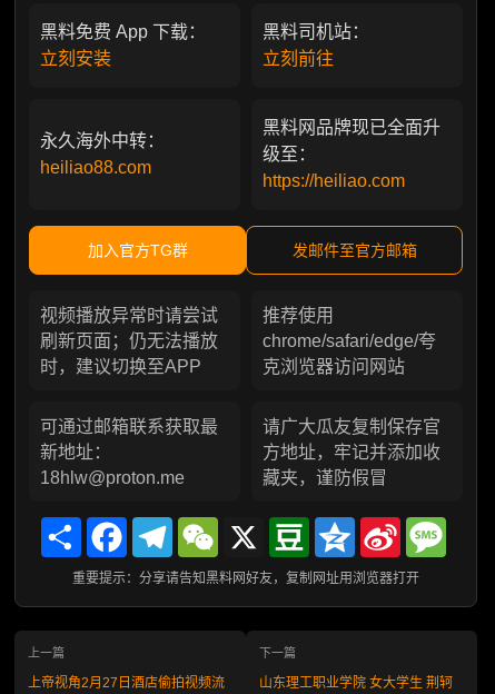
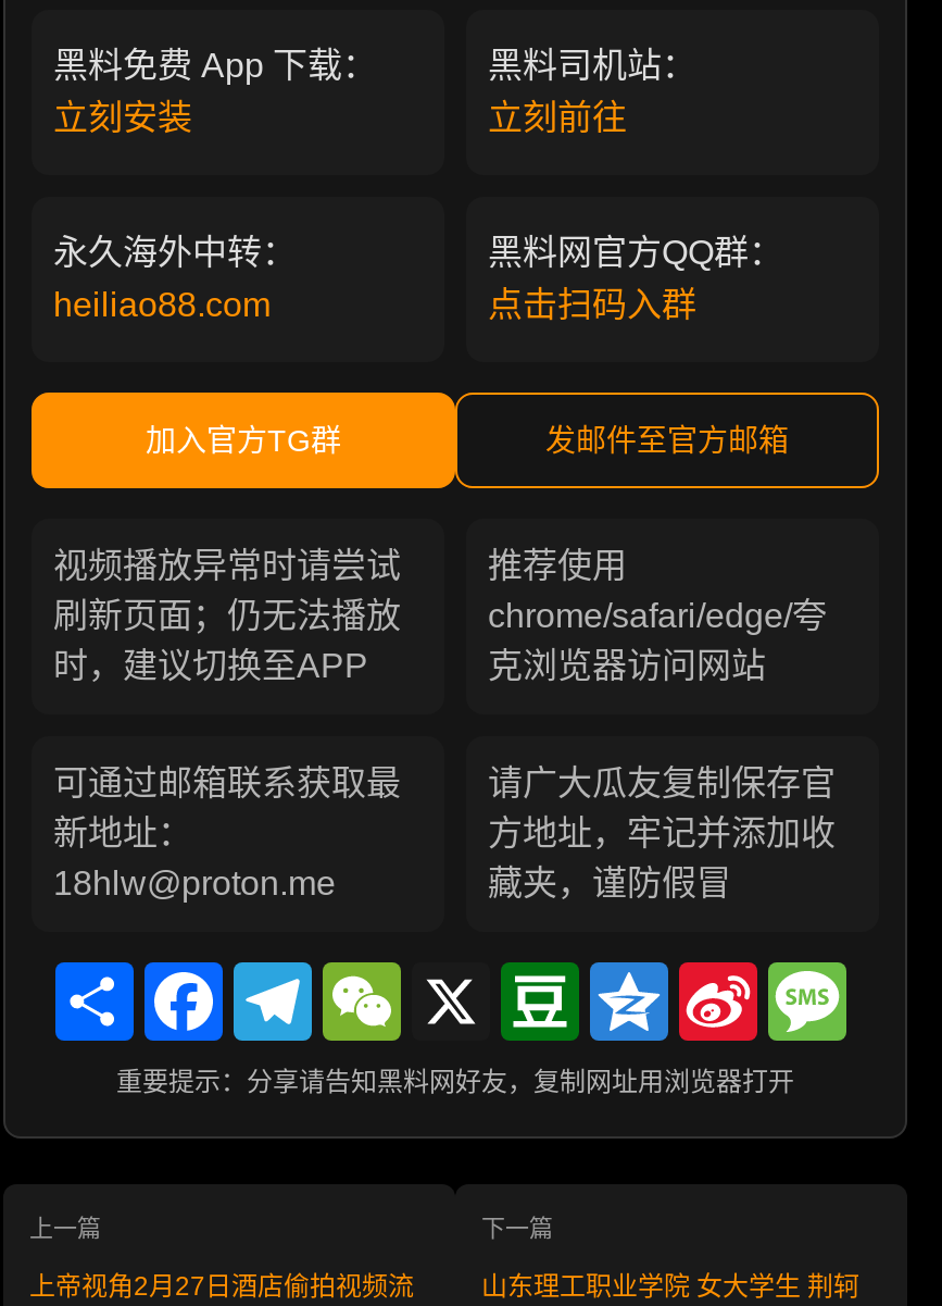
[263,118,440,191] 黑料网品牌现已全面升 | 级至： | https://heiliao.com -> [488,232,783,322] 黑料网官方QQ群： | 点击扫码入群

